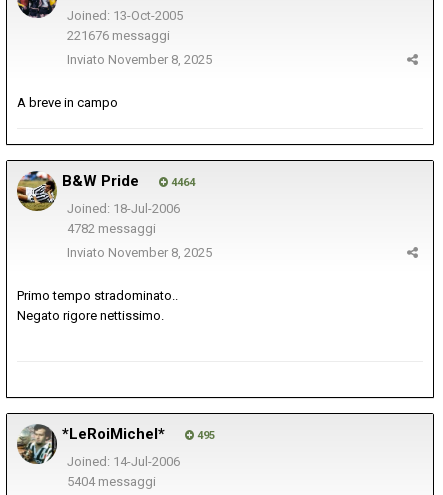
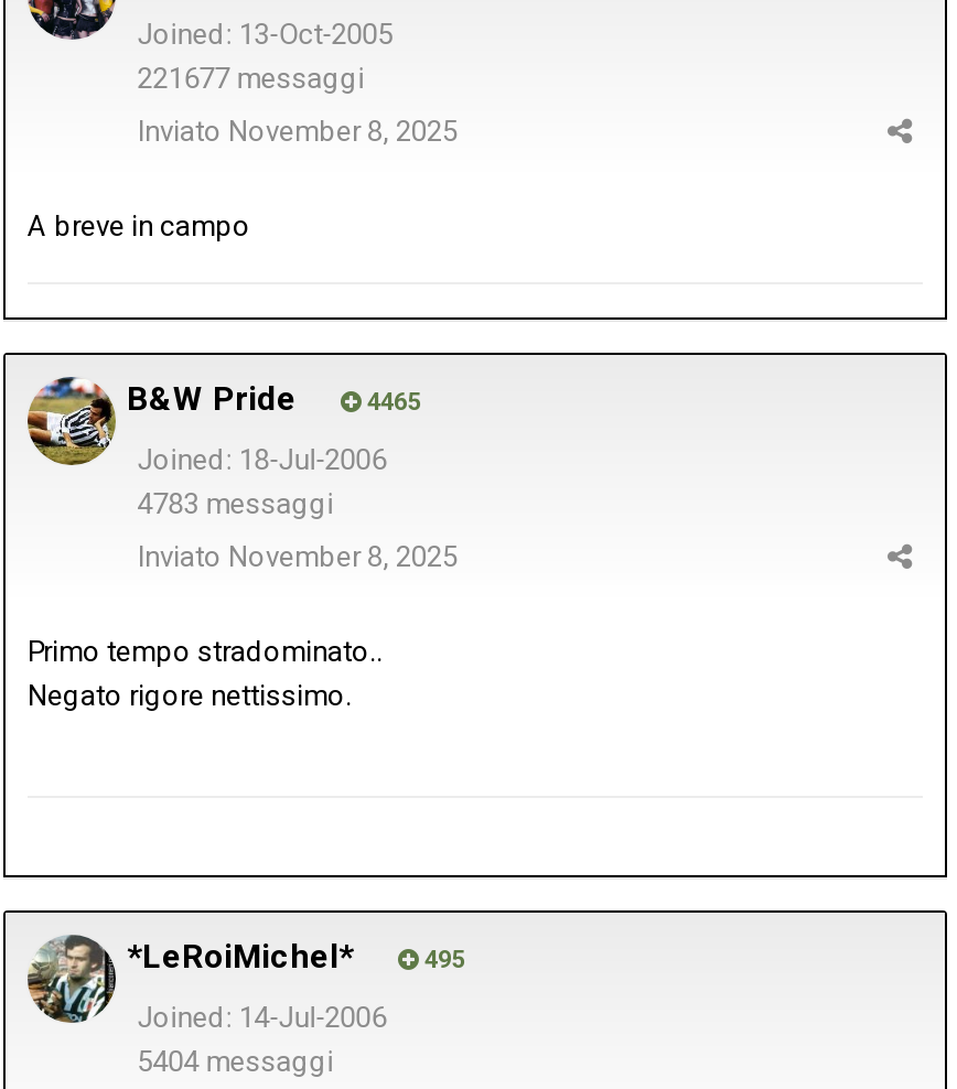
[67,28,170,43] 221676 messaggi -> [137,62,364,95] 221677 messaggi
[168,176,195,189] 4464 -> [361,388,420,416] 4465
[67,221,156,236] 4782 messaggi -> [137,487,334,520] 4783 messaggi

